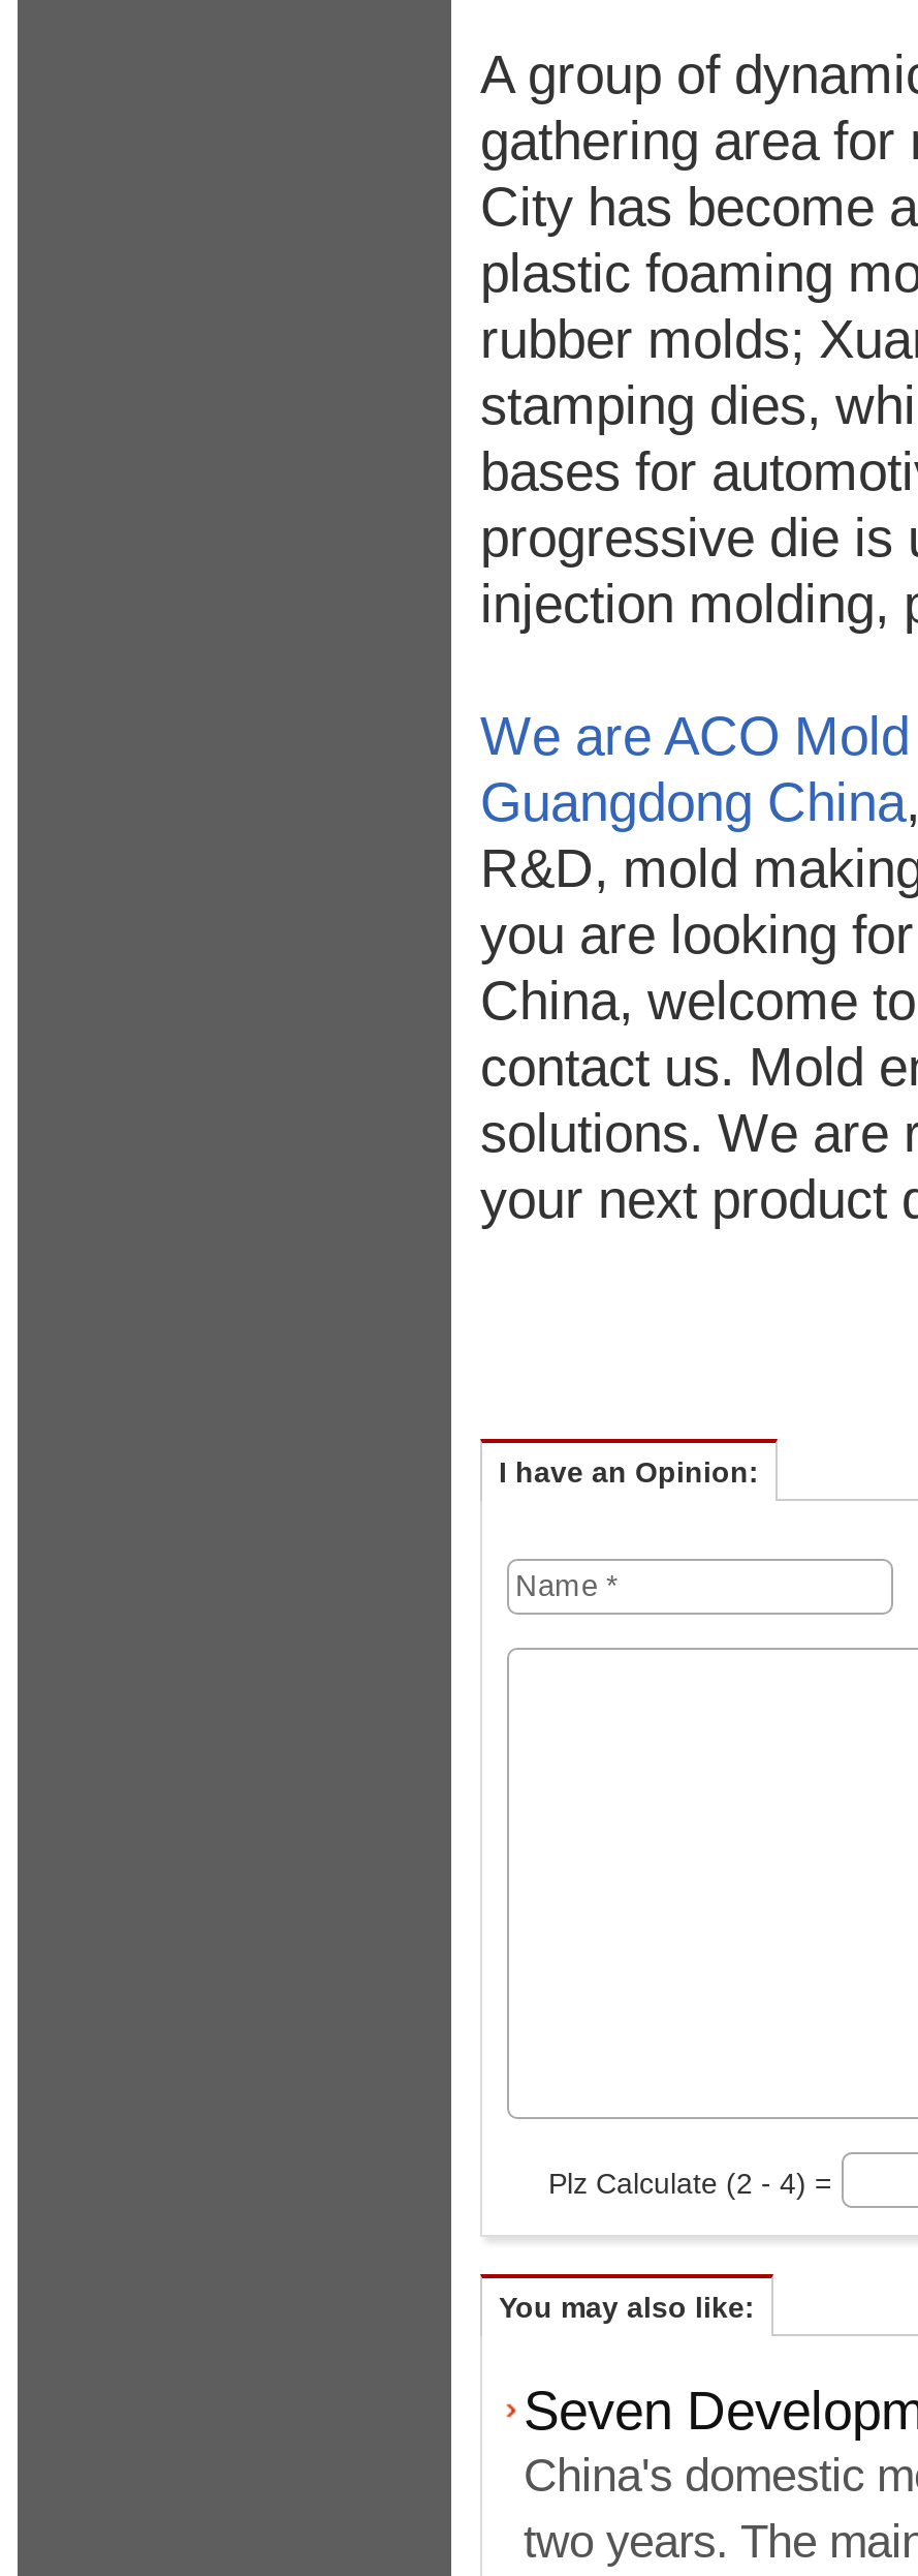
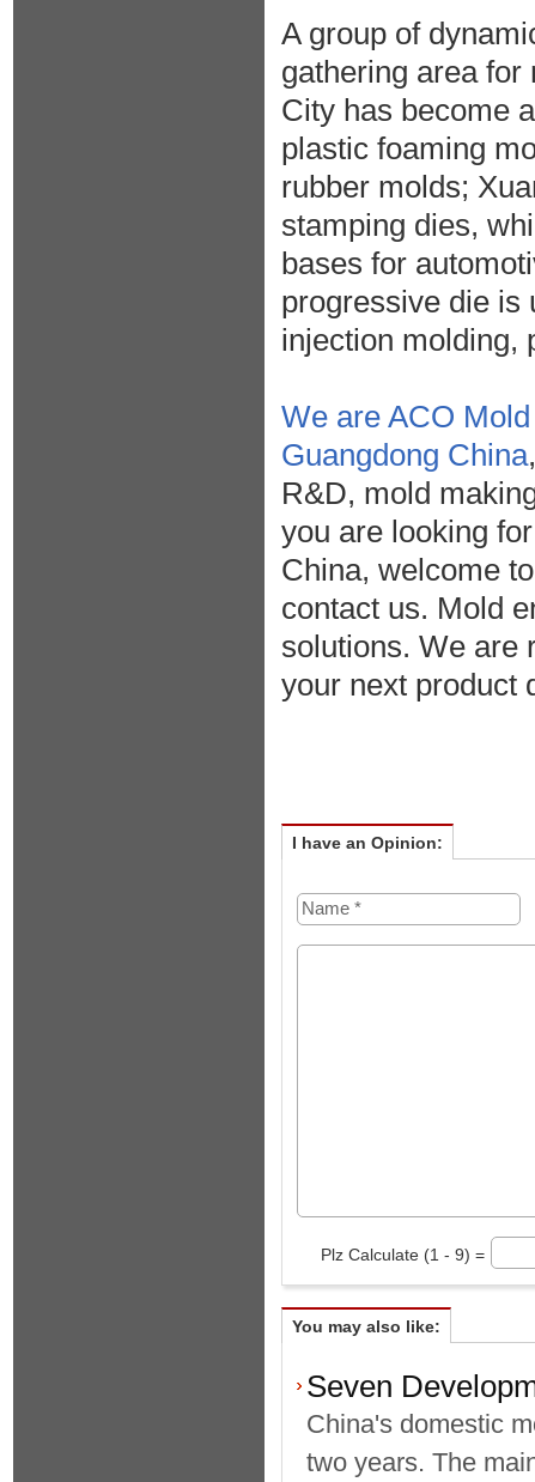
[548,2167,831,2200] Plz Calculate (2 - 4) = -> [321,1245,485,1264] Plz Calculate (1 - 9) =

